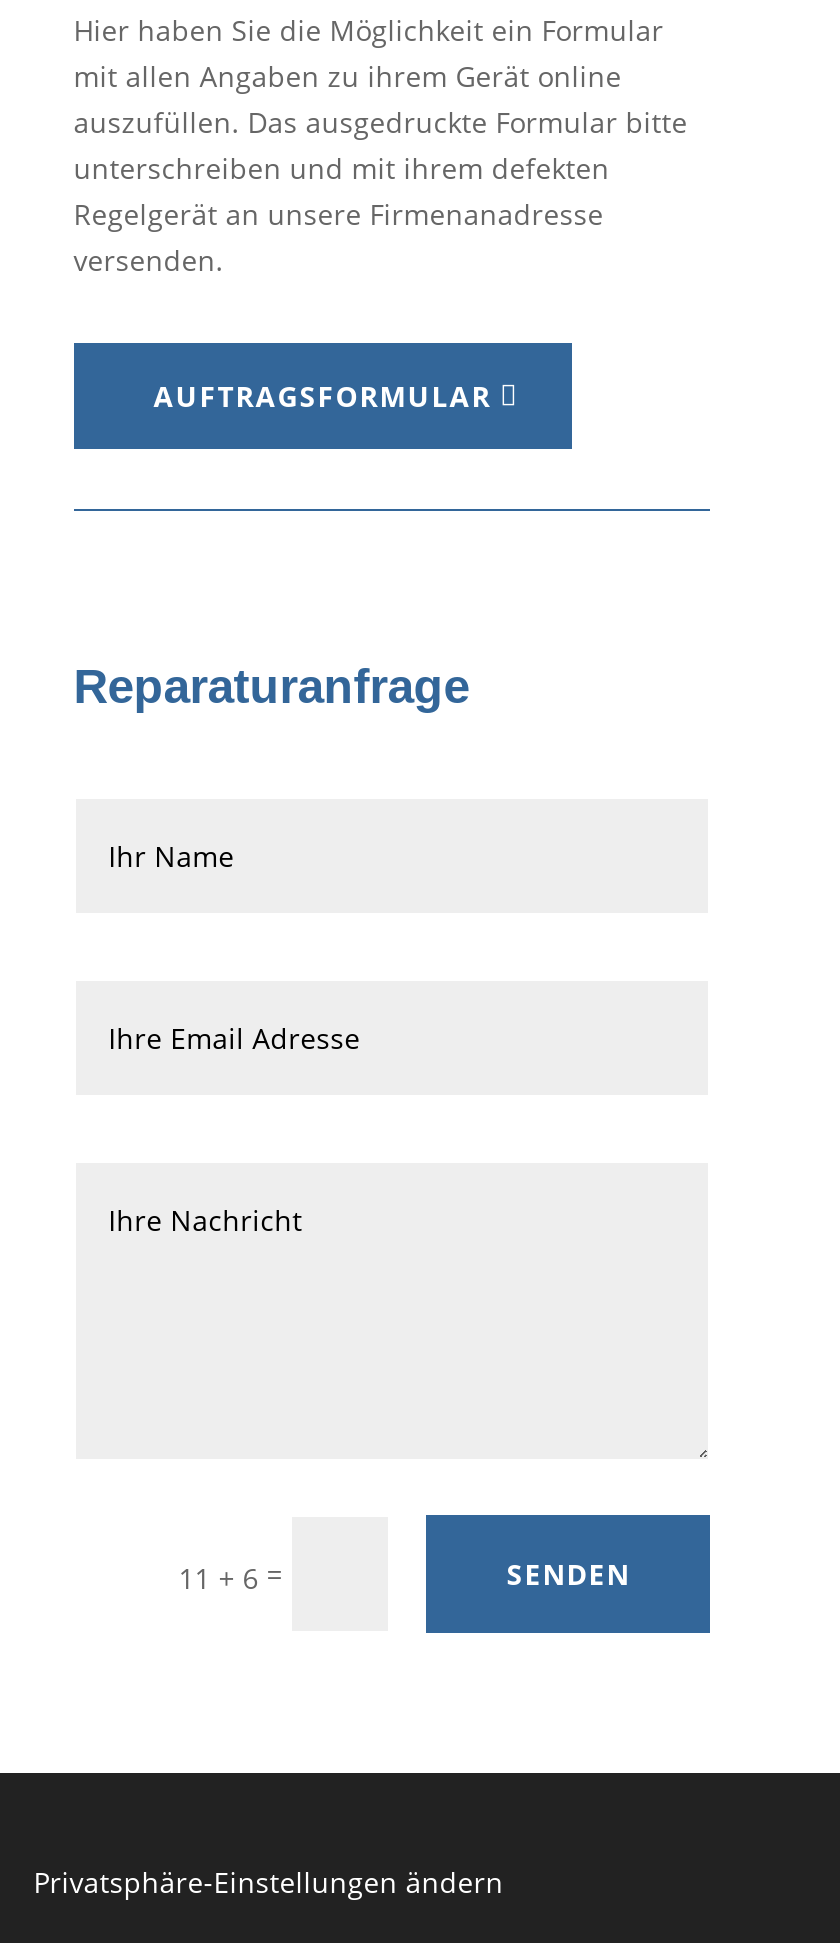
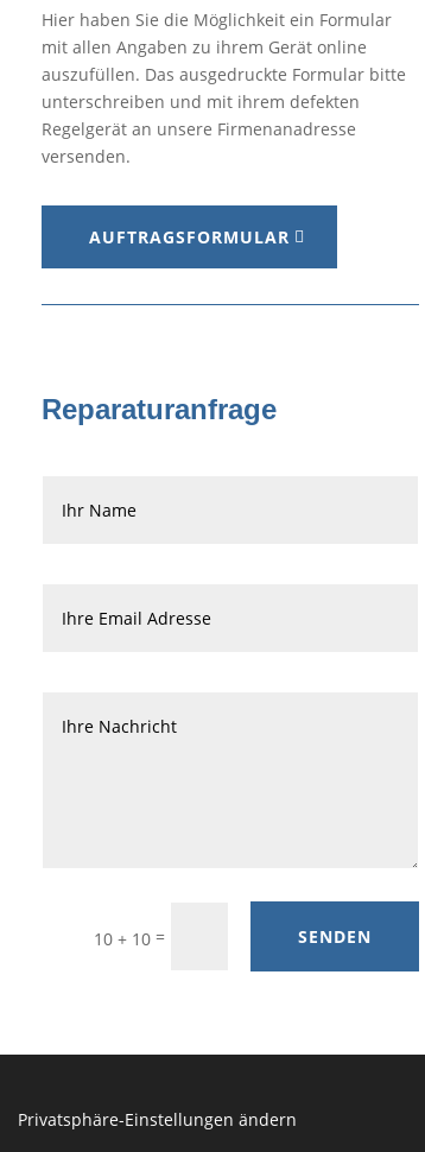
[178,1555,290,1597] 11 + 6 = -> [94,925,170,950] 10 + 10 =

